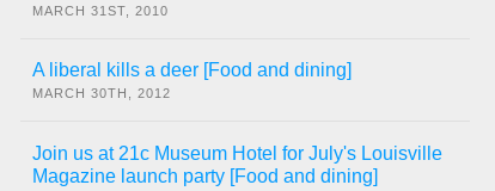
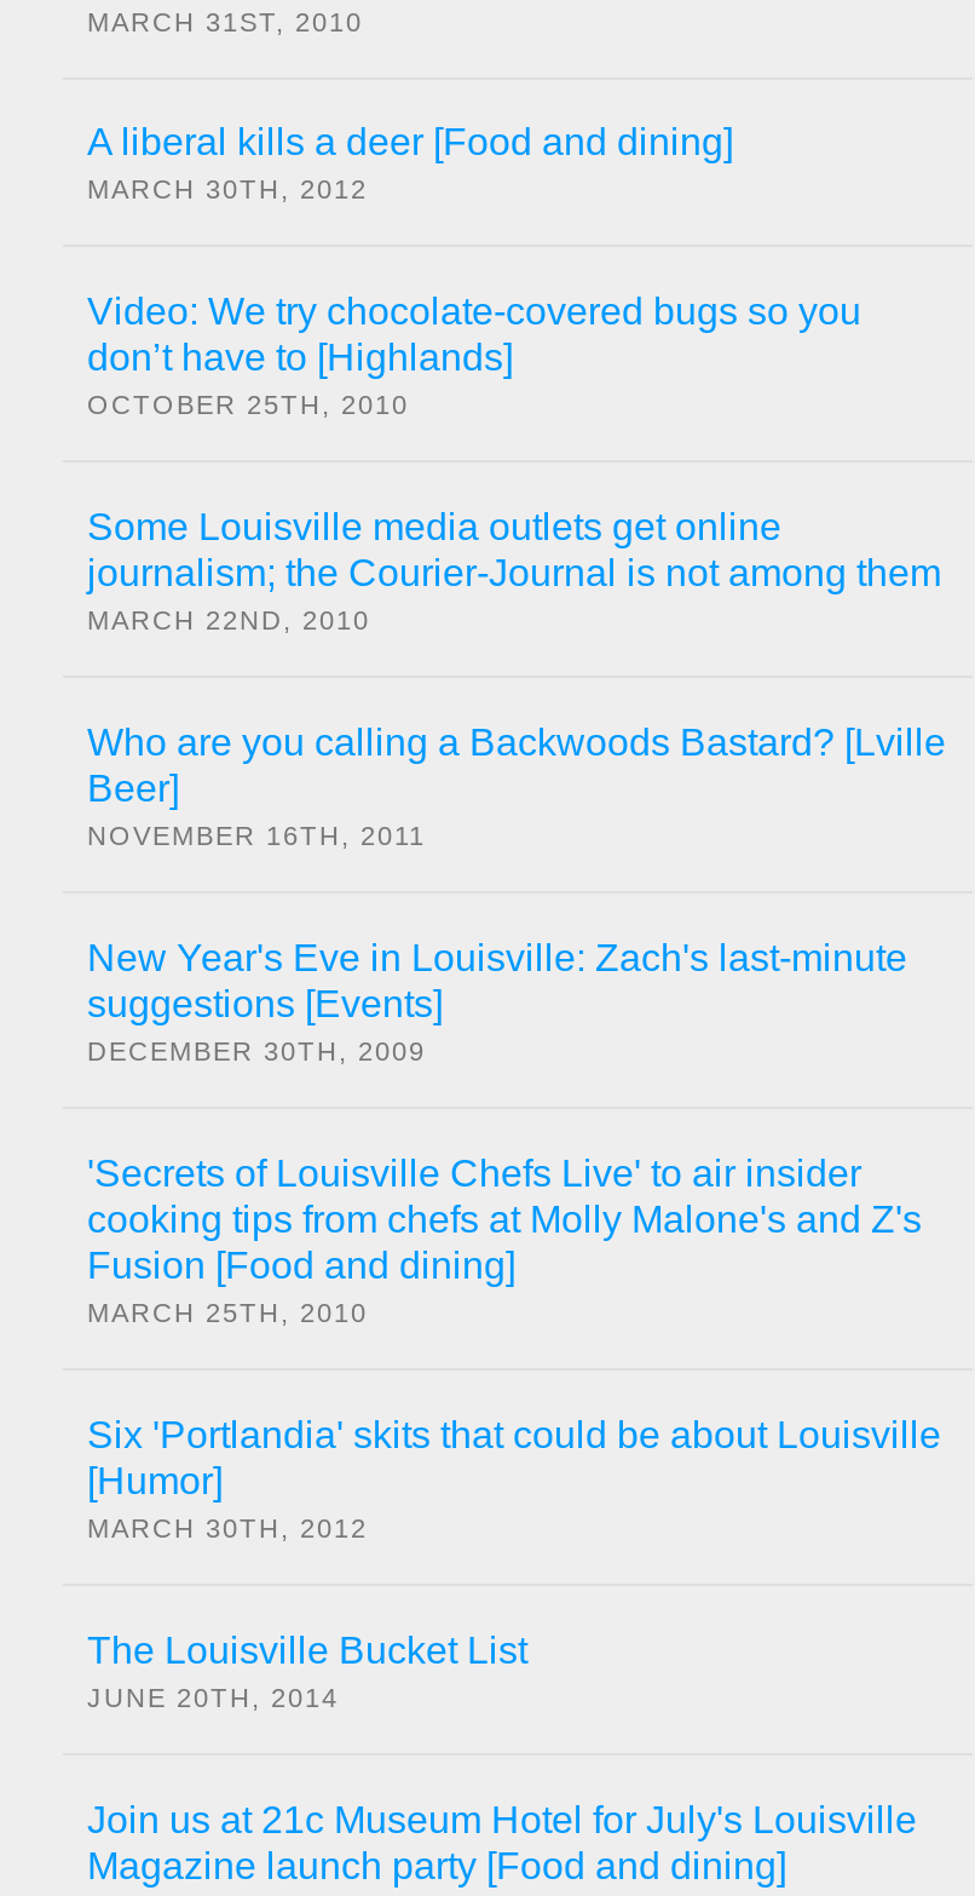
none -> [87,292,946,1713] Video: We try chocolate-covered bugs so you | don’t have to [Highlands] | OCTOBER 25TH, 2010 | Some Louisville media outlets get online | journalism; the Courier-Journal is not among them | MARCH 22ND, 2010 | Who are you calling a Backwoods Bastard? [Lville | Beer] | NOVEMBER 16TH, 2011 | New Year's Eve in Louisville: Zach's last-minute | suggestions [Events] | DECEMBER 30TH, 2009 | 'Secrets of Louisville Chefs Live' to air insider | cooking tips from chefs at Molly Malone's and Z's | Fusion [Food and dining] | MARCH 25TH, 2010 | Six 'Portlandia' skits that could be about Louisville | [Humor] | MARCH 30TH, 2012 | The Louisville Bucket List | JUNE 20TH, 2014

